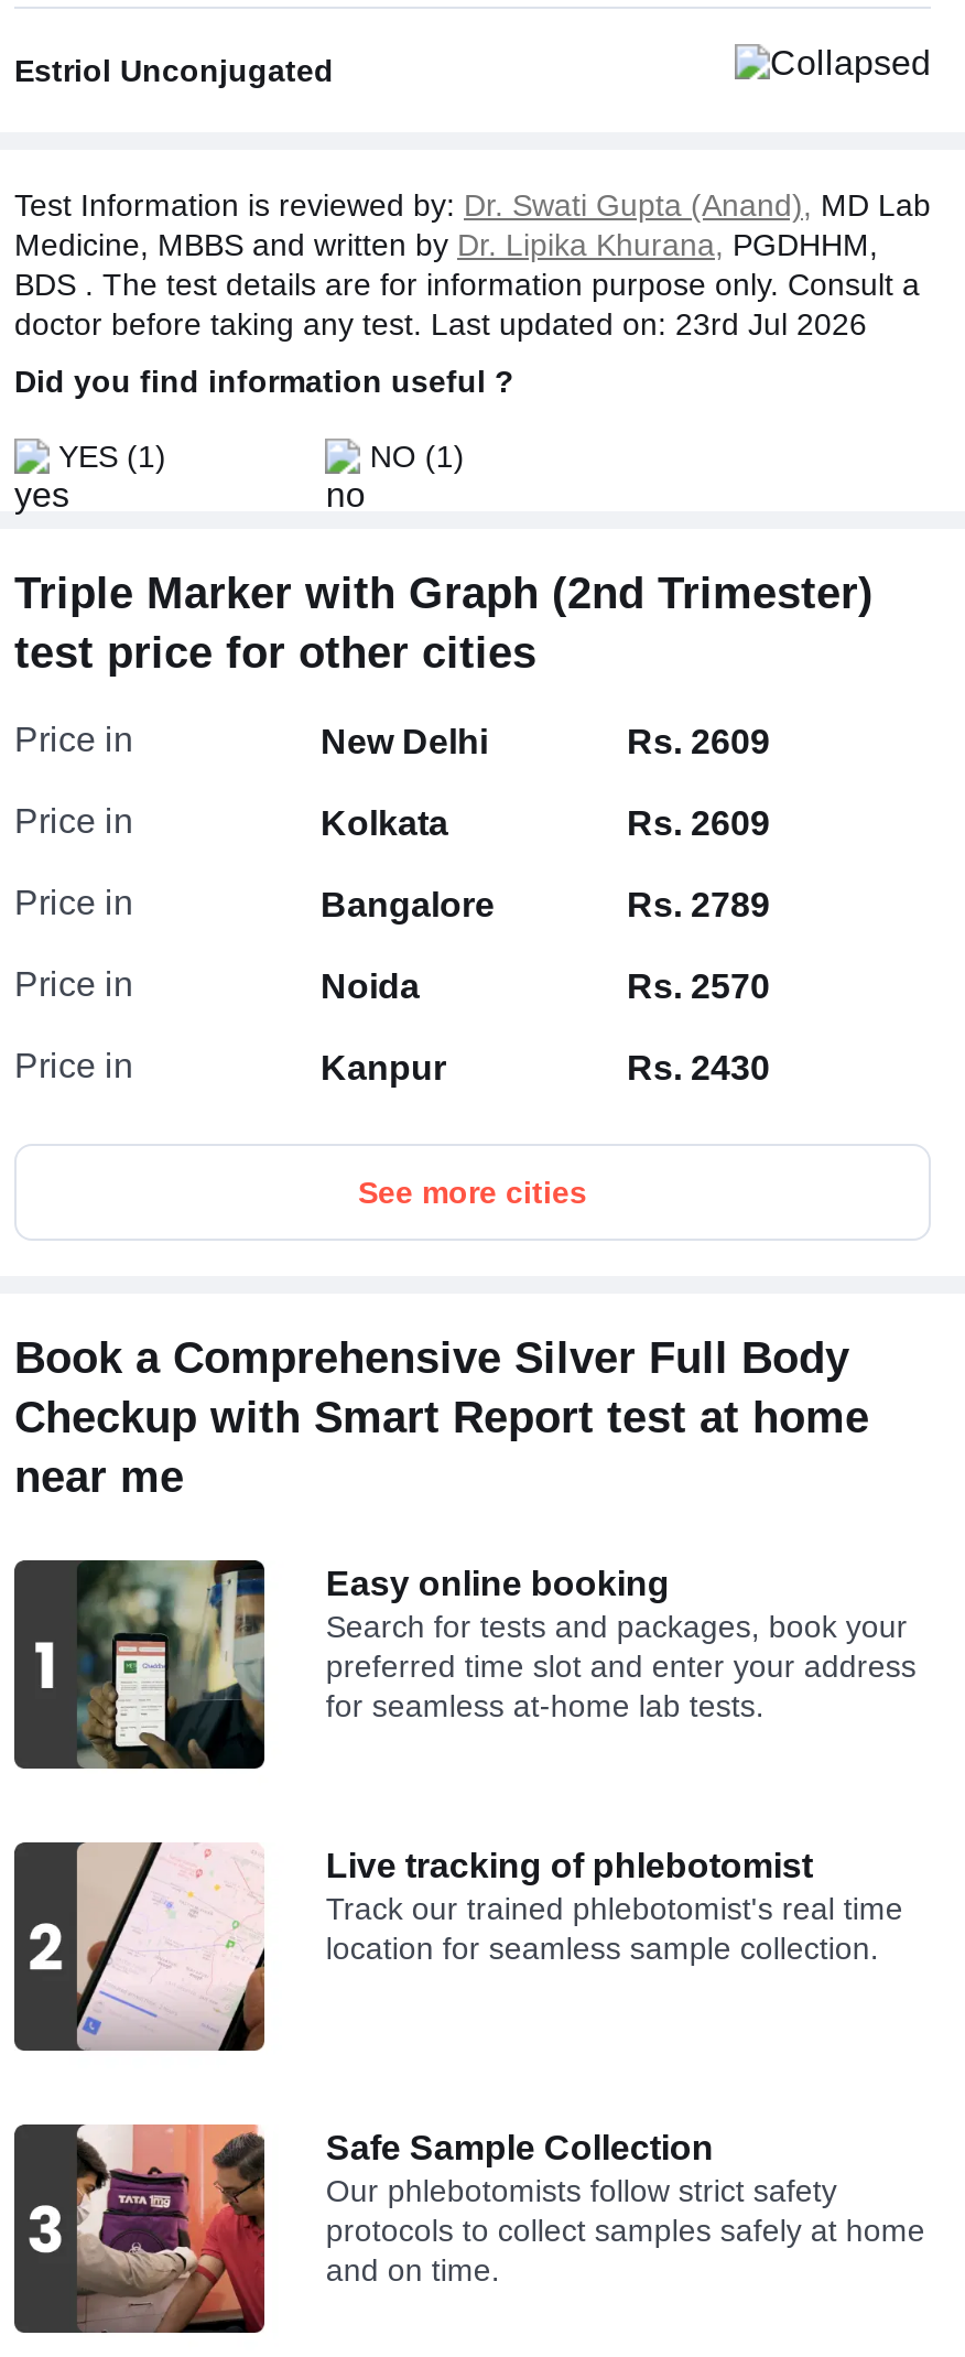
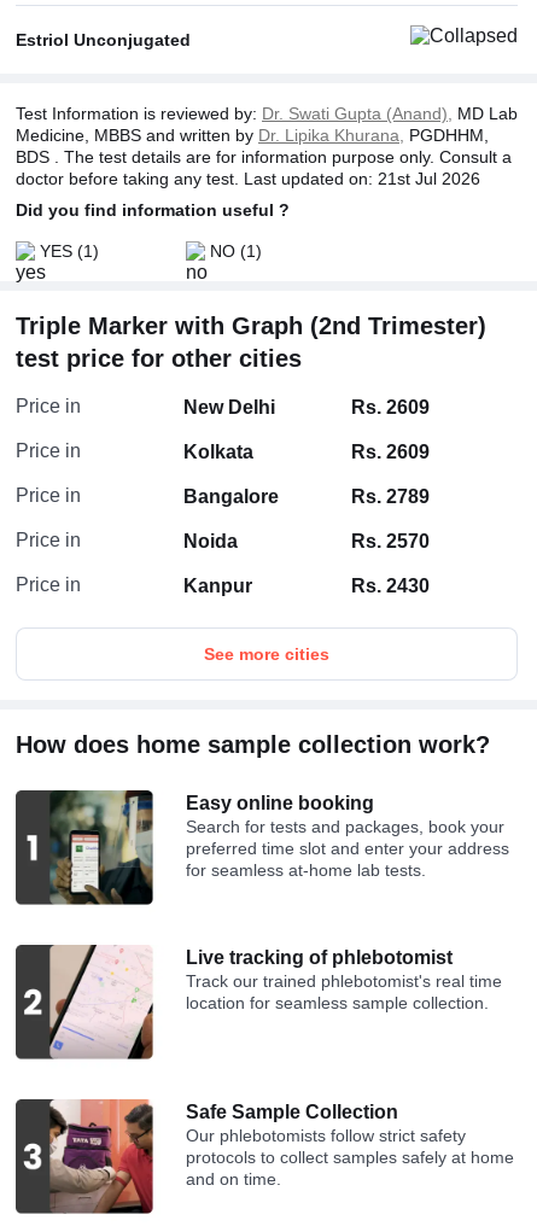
[14,307,867,342] doctor before taking any test. Last updated on: 23rd Jul 2026 -> [16,169,480,188] doctor before taking any test. Last updated on: 21st Jul 2026
[14,1334,869,1501] Book a Comprehensive Silver Full Body | Checkup with Smart Report test at home | near me -> [16,731,490,758] How does home sample collection work?

